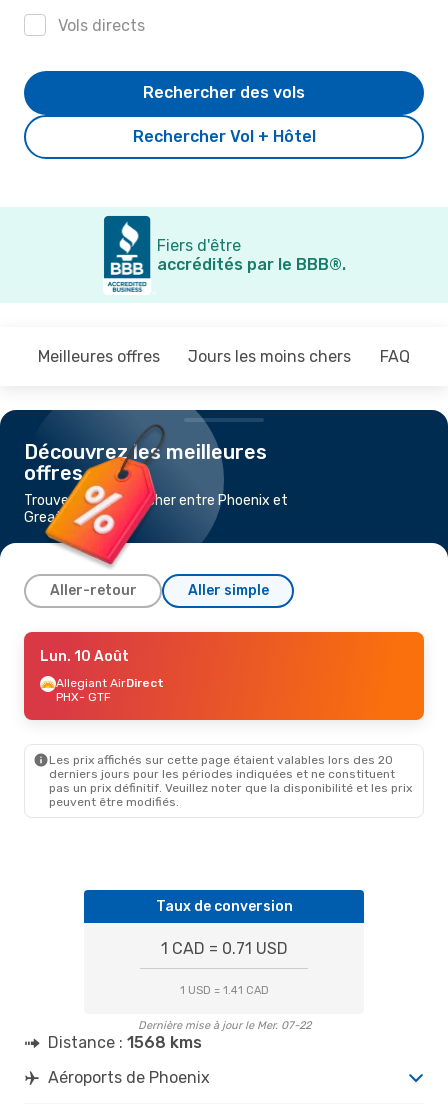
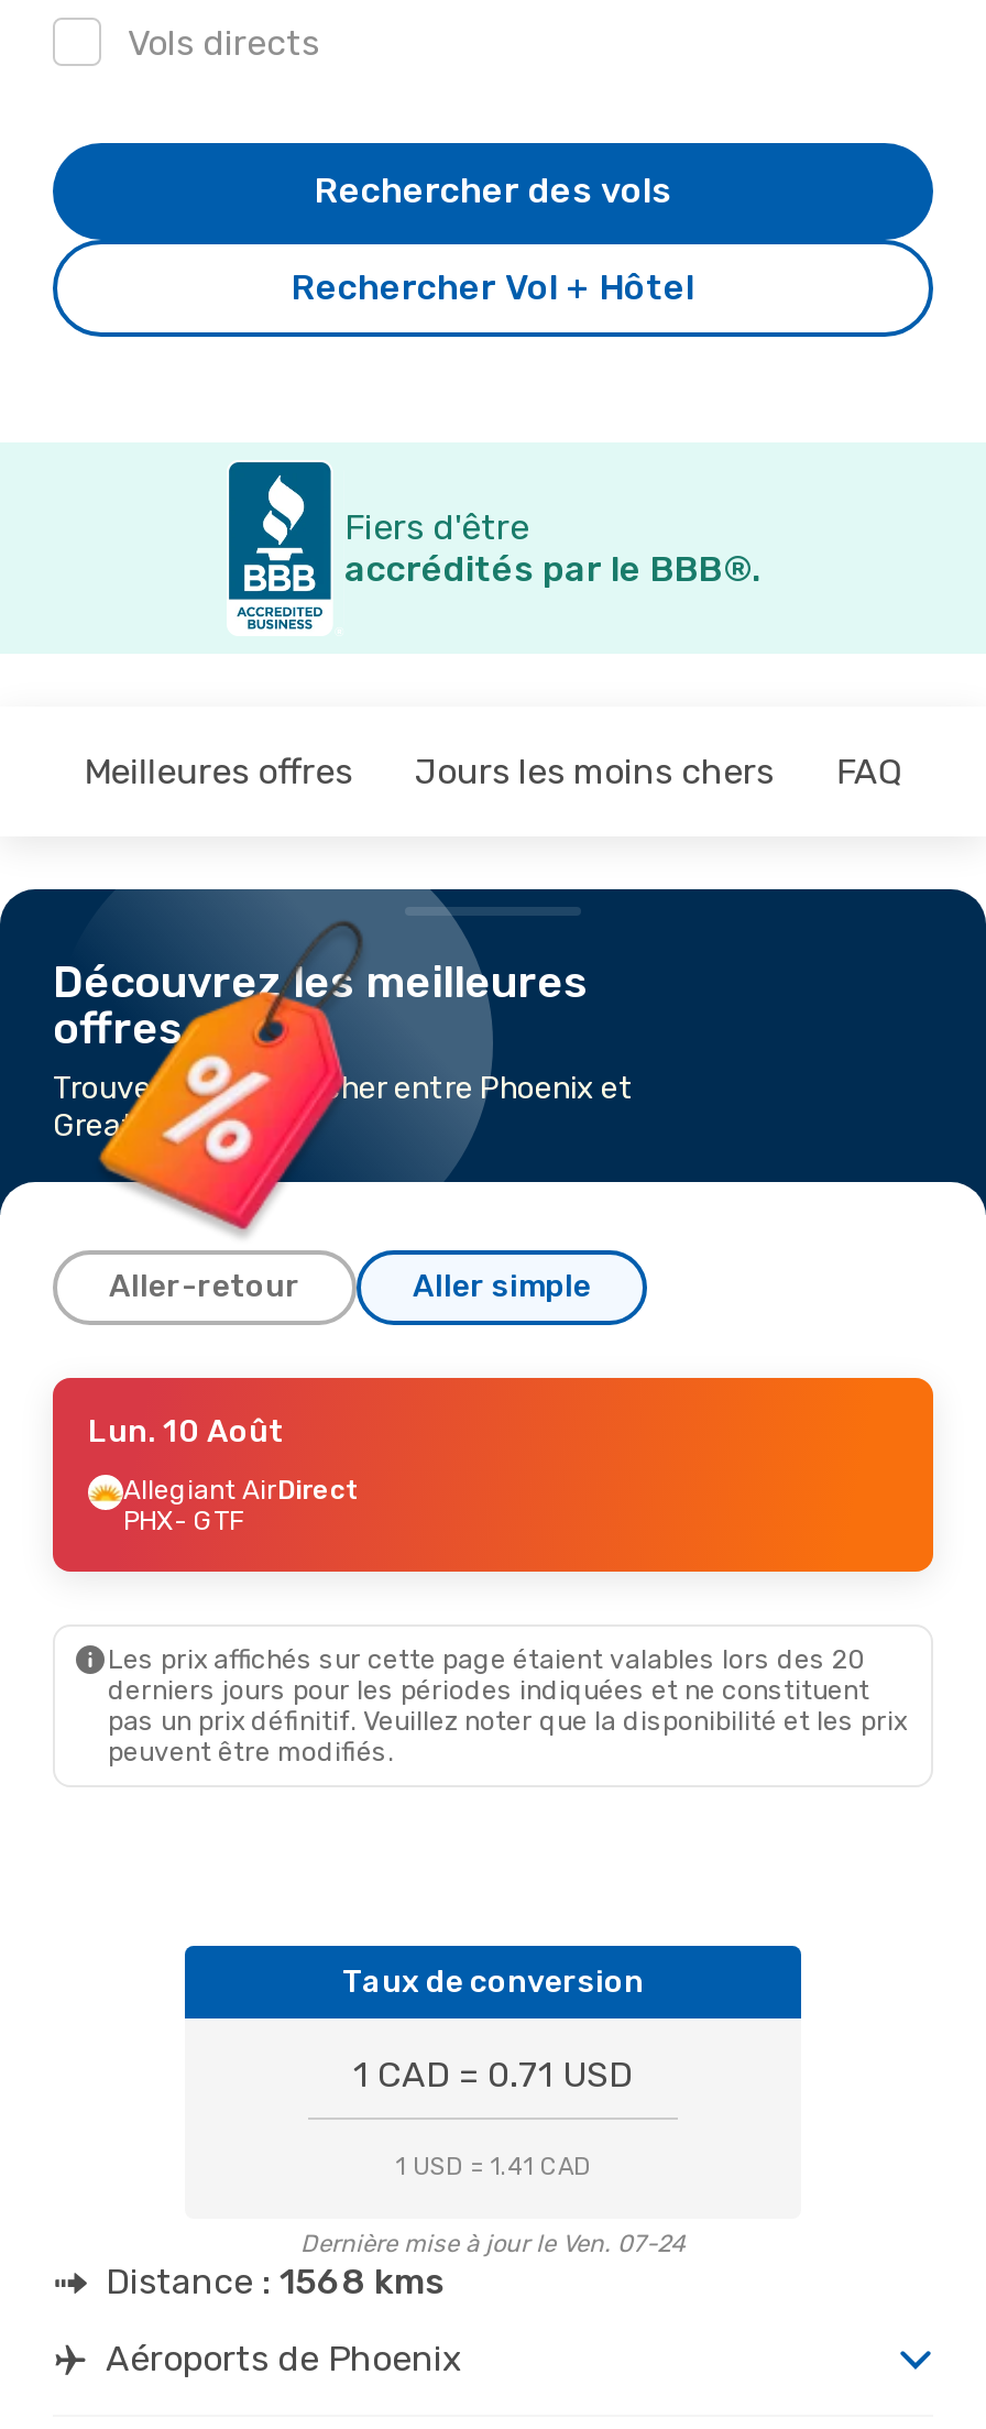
[137,1019,310,1032] Dernière mise à jour le Mer. 07-22 -> [300,2229,686,2258] Dernière mise à jour le Ven. 07-24

